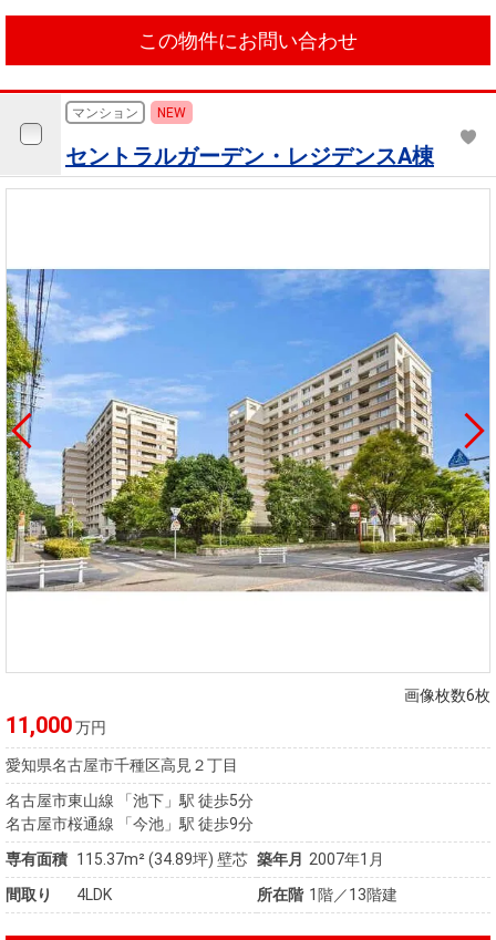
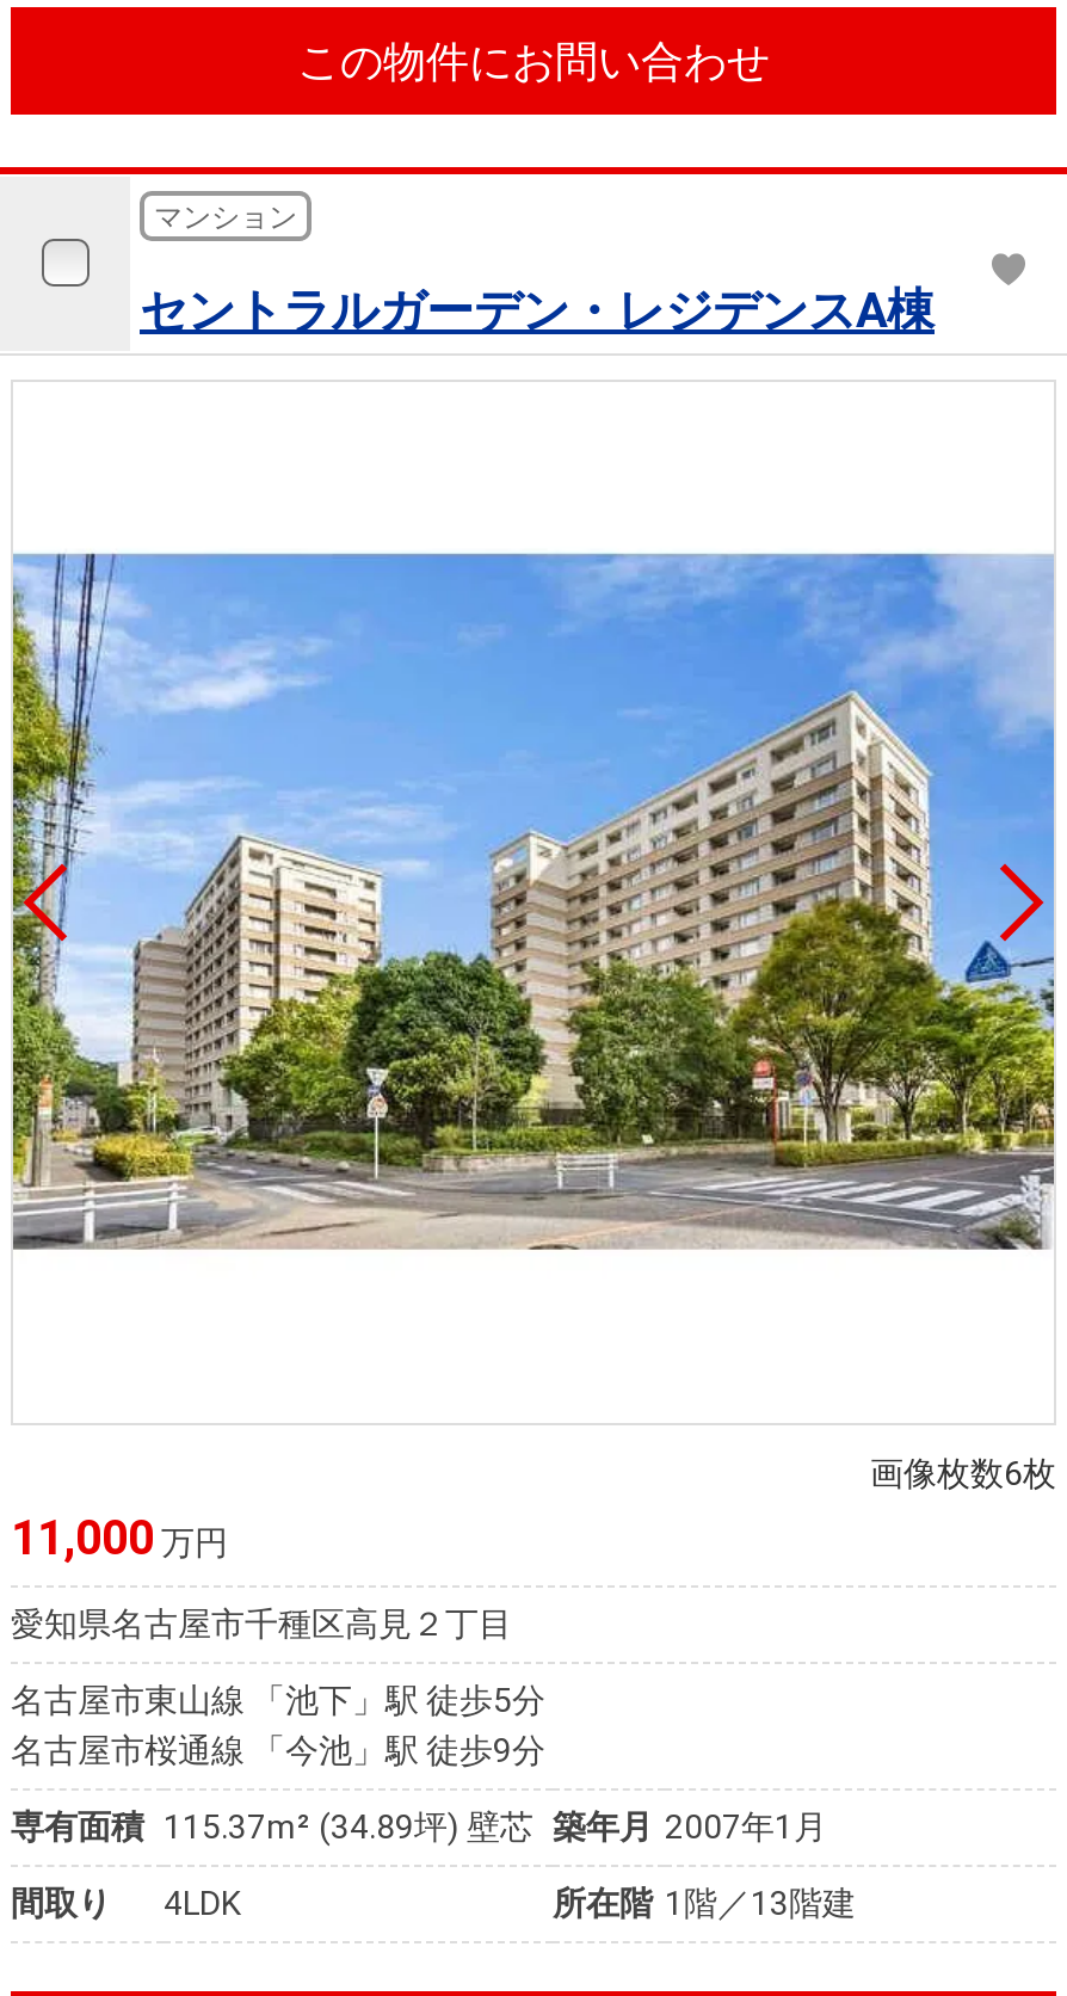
[157,106,186,121] NEW -> none

